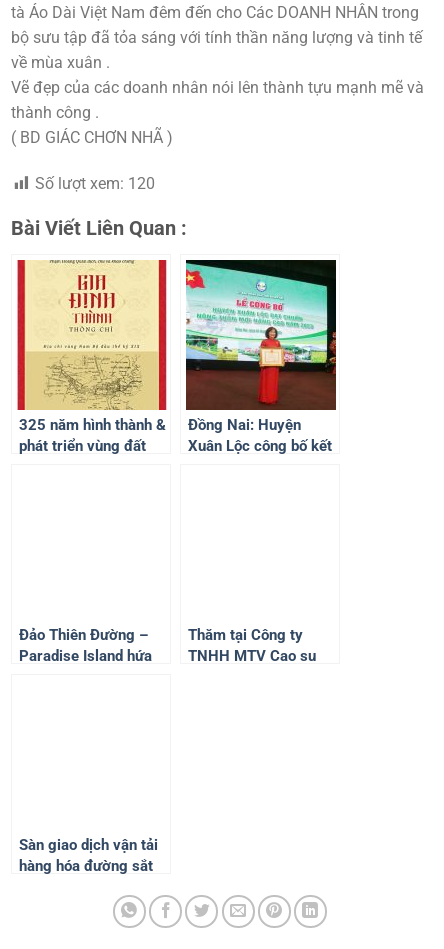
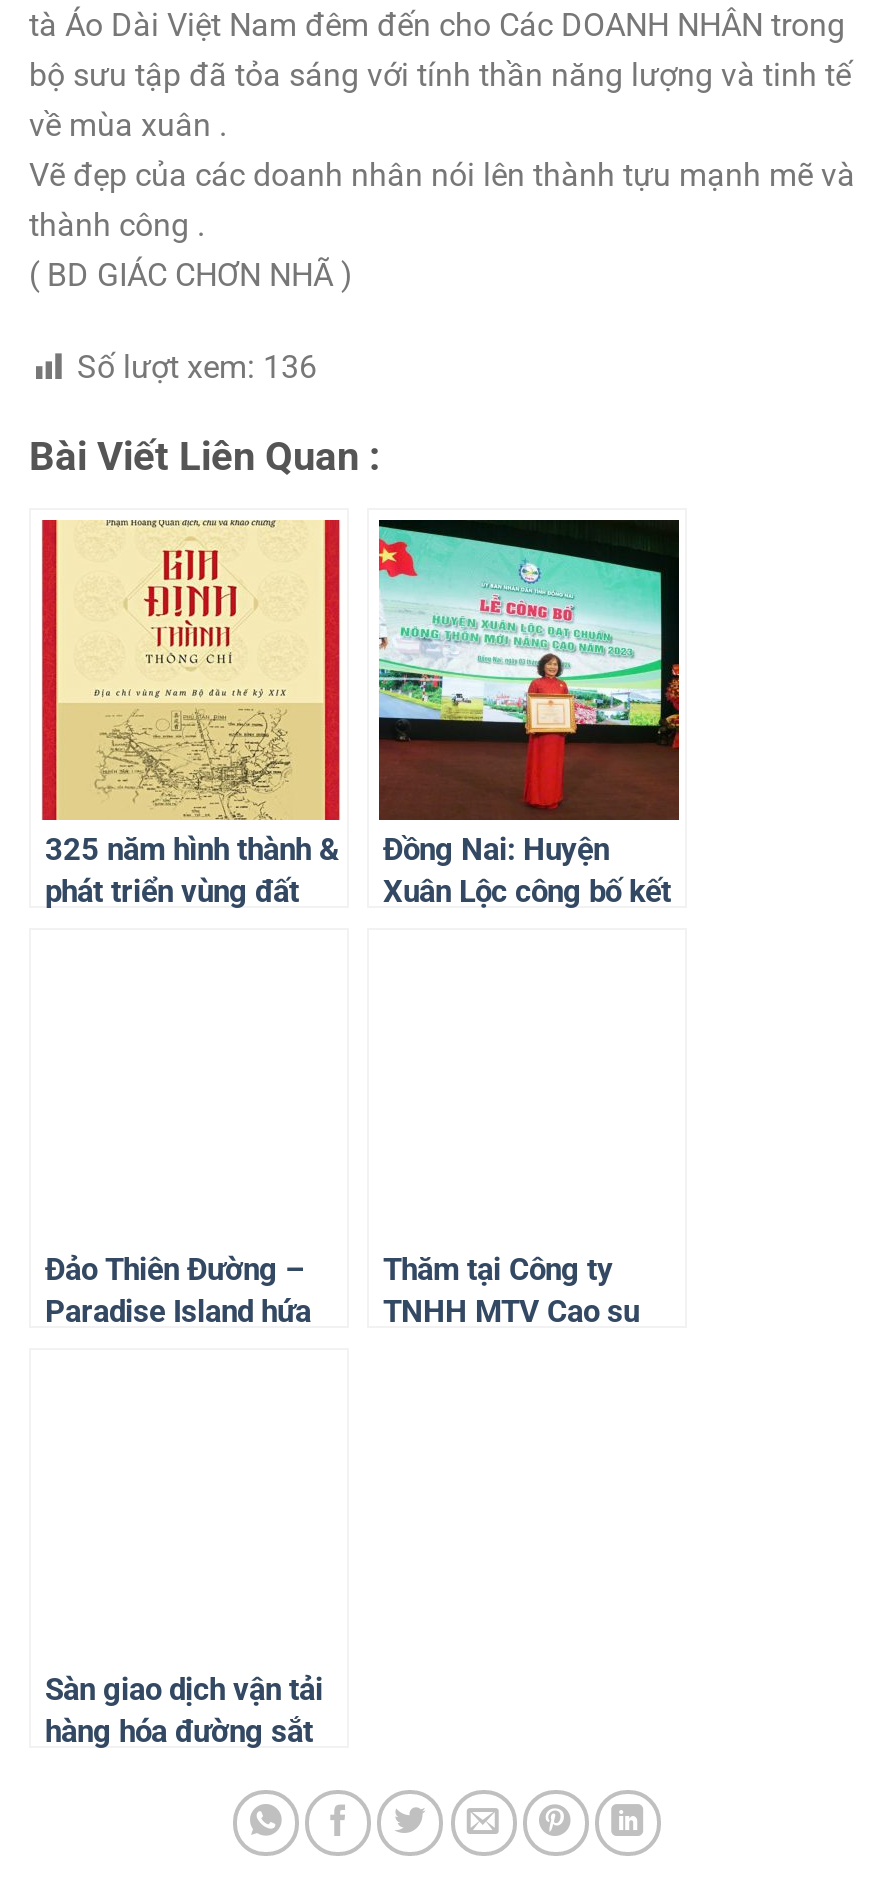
[35,174,155,193] Số lượt xem: 120 -> [77,348,317,386] Số lượt xem: 136

